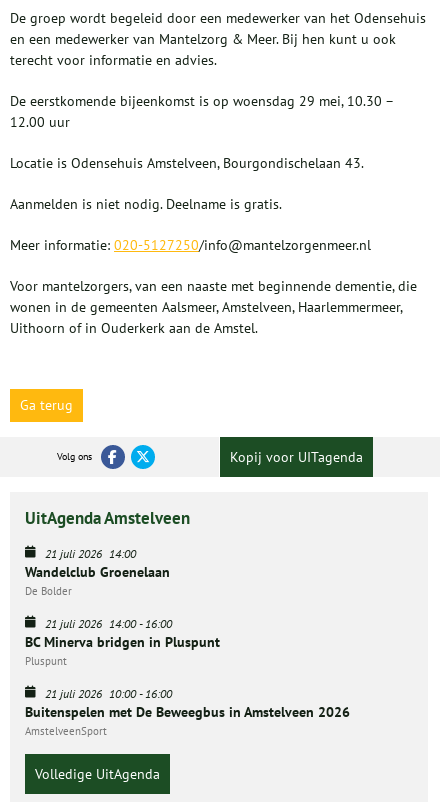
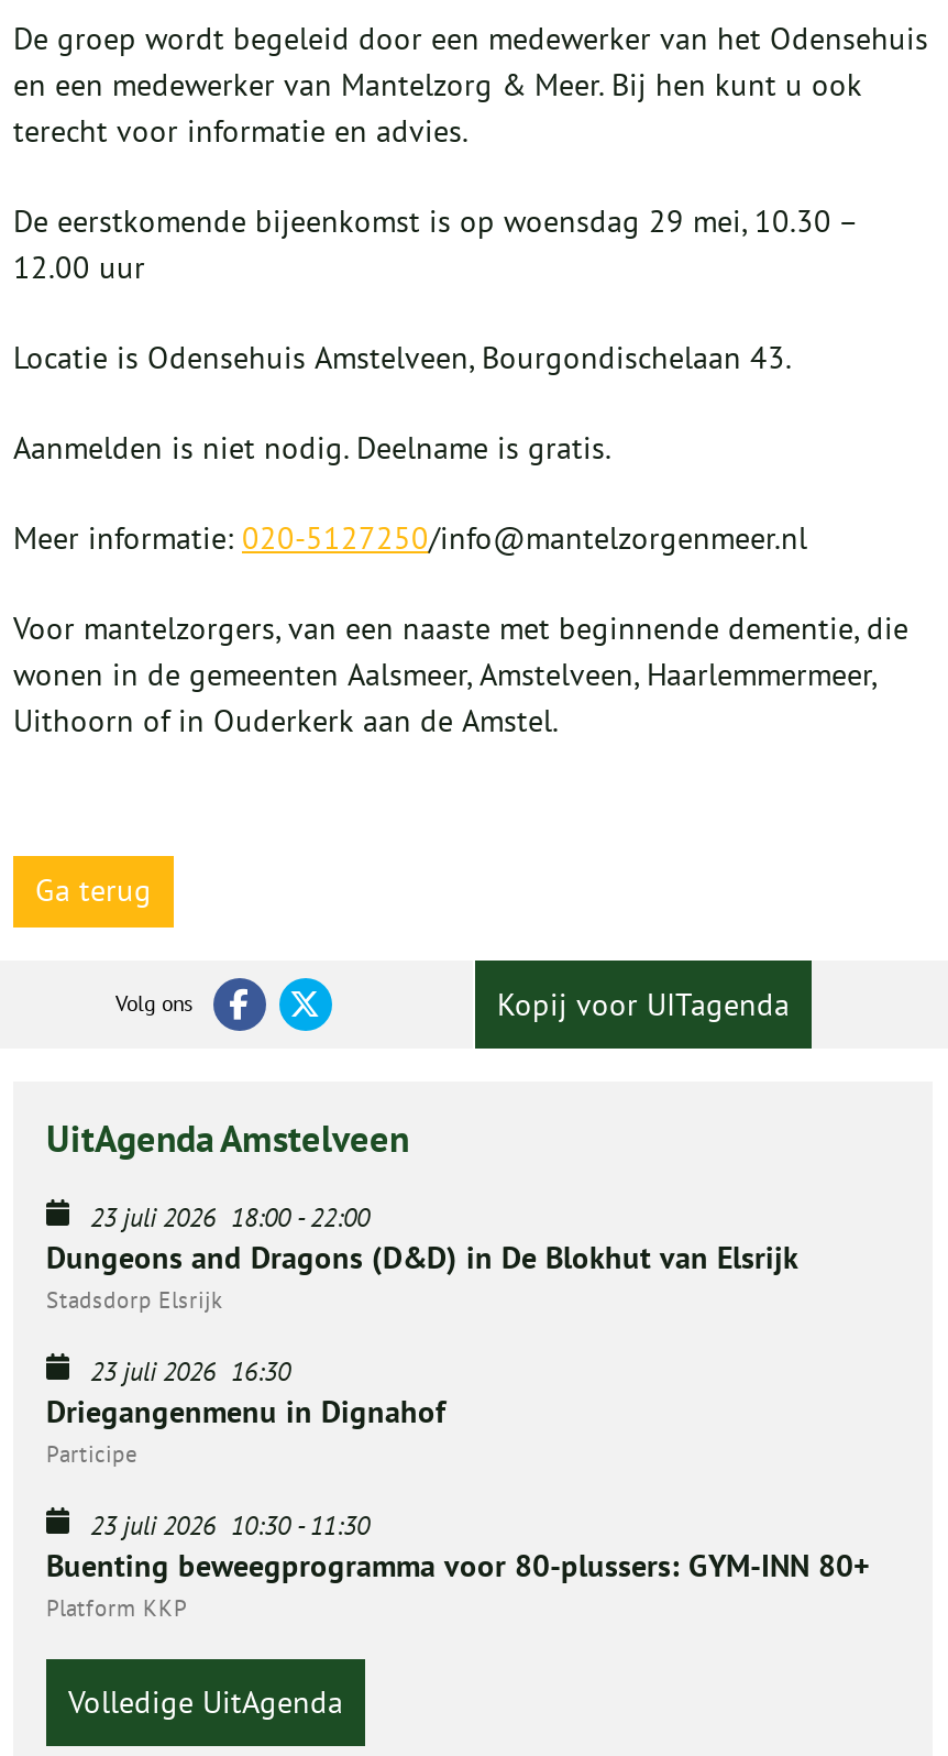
[25,546,170,598] 21 juli 2026 14:00 | Wandelclub Groenelaan | De Bolder -> [46,1200,798,1315] 23 juli 2026 18:00 - 22:00 | Dungeons and Dragons (D&D) in De Blokhut van Elsrijk | Stadsdorp Elsrijk
[25,616,220,668] 21 juli 2026 14:00 - 16:00 | BC Minerva bridgen in Pluspunt | Pluspunt -> [46,1354,447,1469] 23 juli 2026 16:30 | Driegangenmenu in Dignahof | Participe
[25,686,350,738] 21 juli 2026 10:00 - 16:00 | Buitenspelen met De Beweegbus in Amstelveen 2026 | AmstelveenSport -> [46,1508,869,1623] 23 juli 2026 10:30 - 11:30 | Buenting beweegprogramma voor 80-plussers: GYM-INN 80+ | Platform KKP

